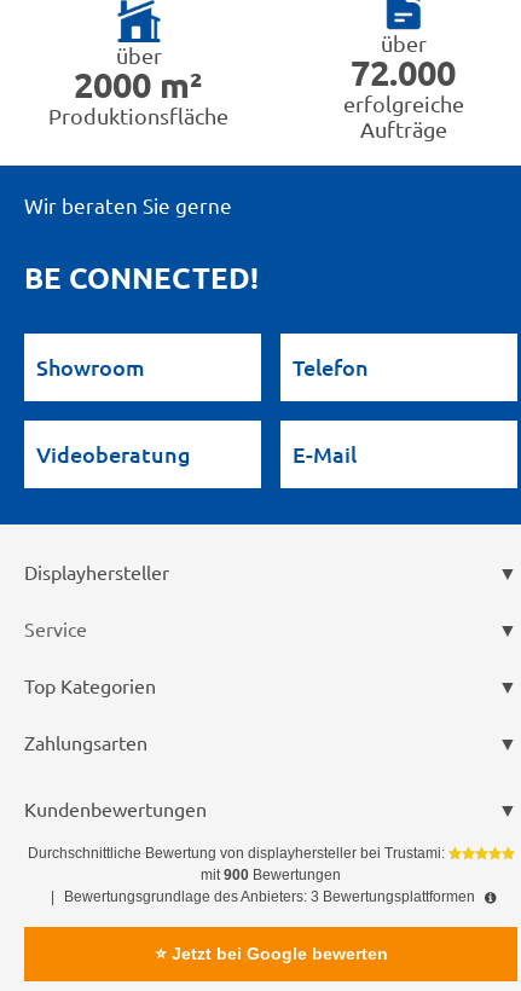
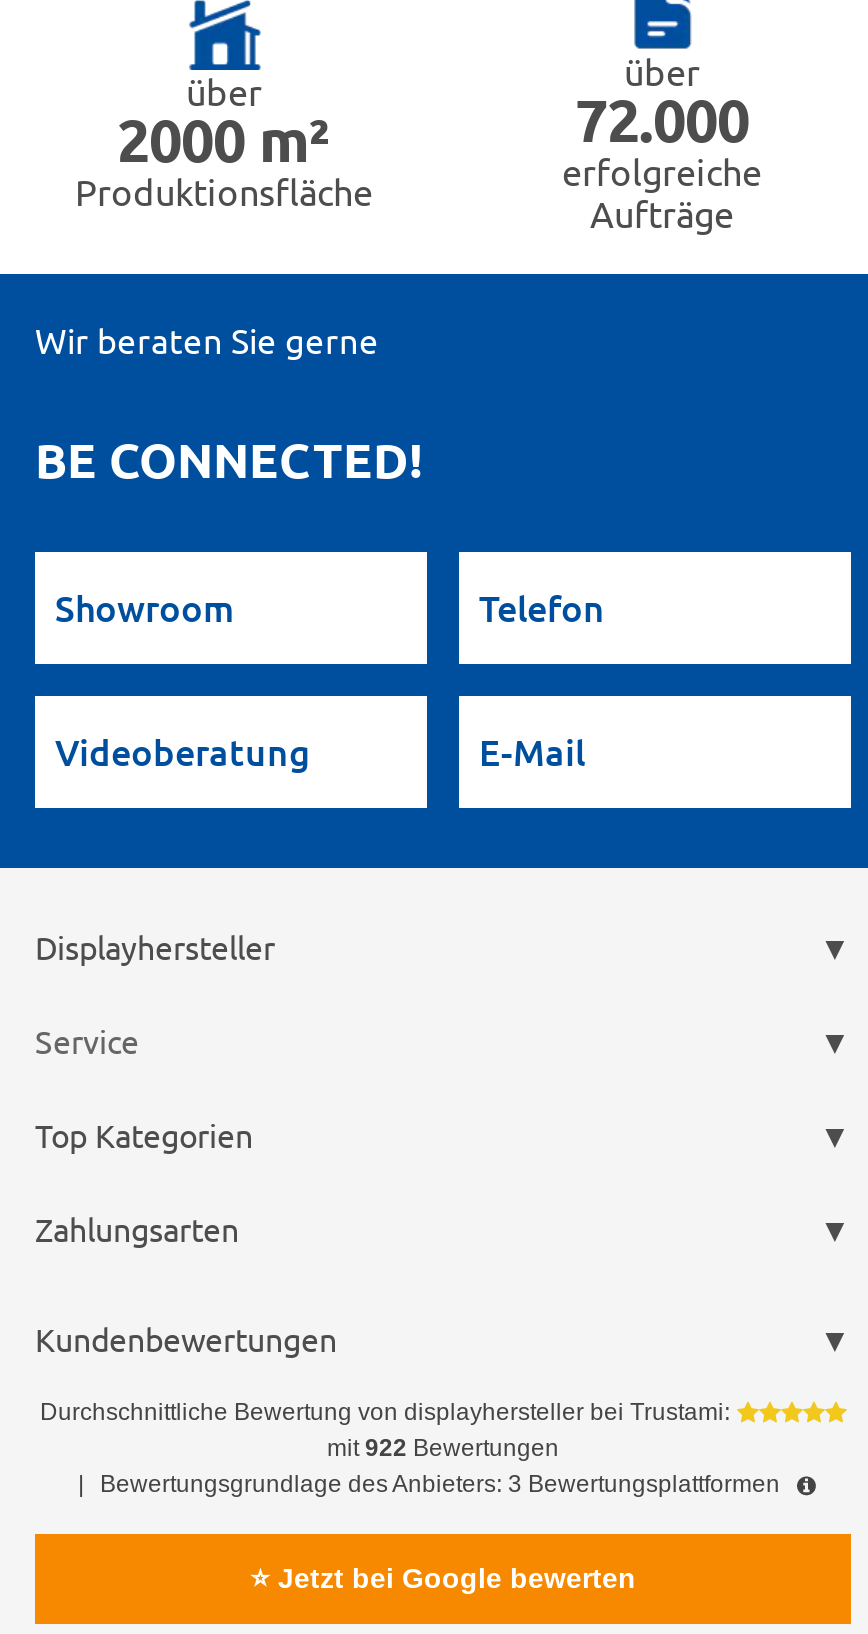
[201,866,341,883] mit 900 Bewertungen -> [327,1433,559,1461] mit 922 Bewertungen

